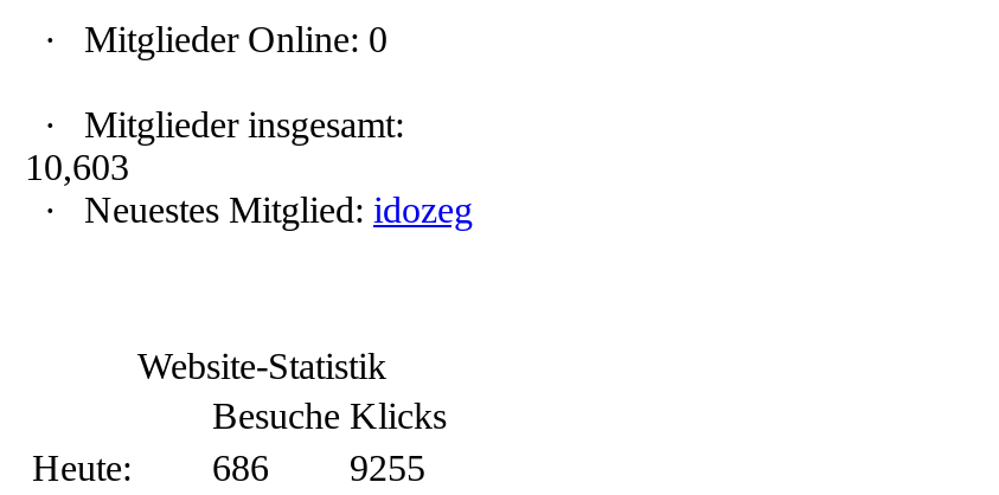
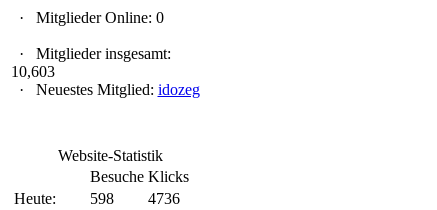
[212,448,269,488] 686 -> [89,190,113,207] 598
[350,448,425,488] 9255 -> [147,190,179,207] 4736

